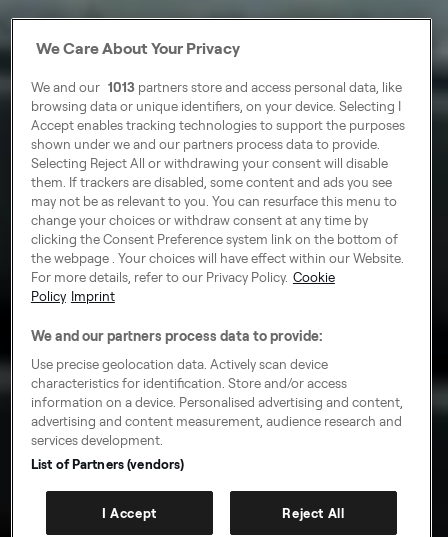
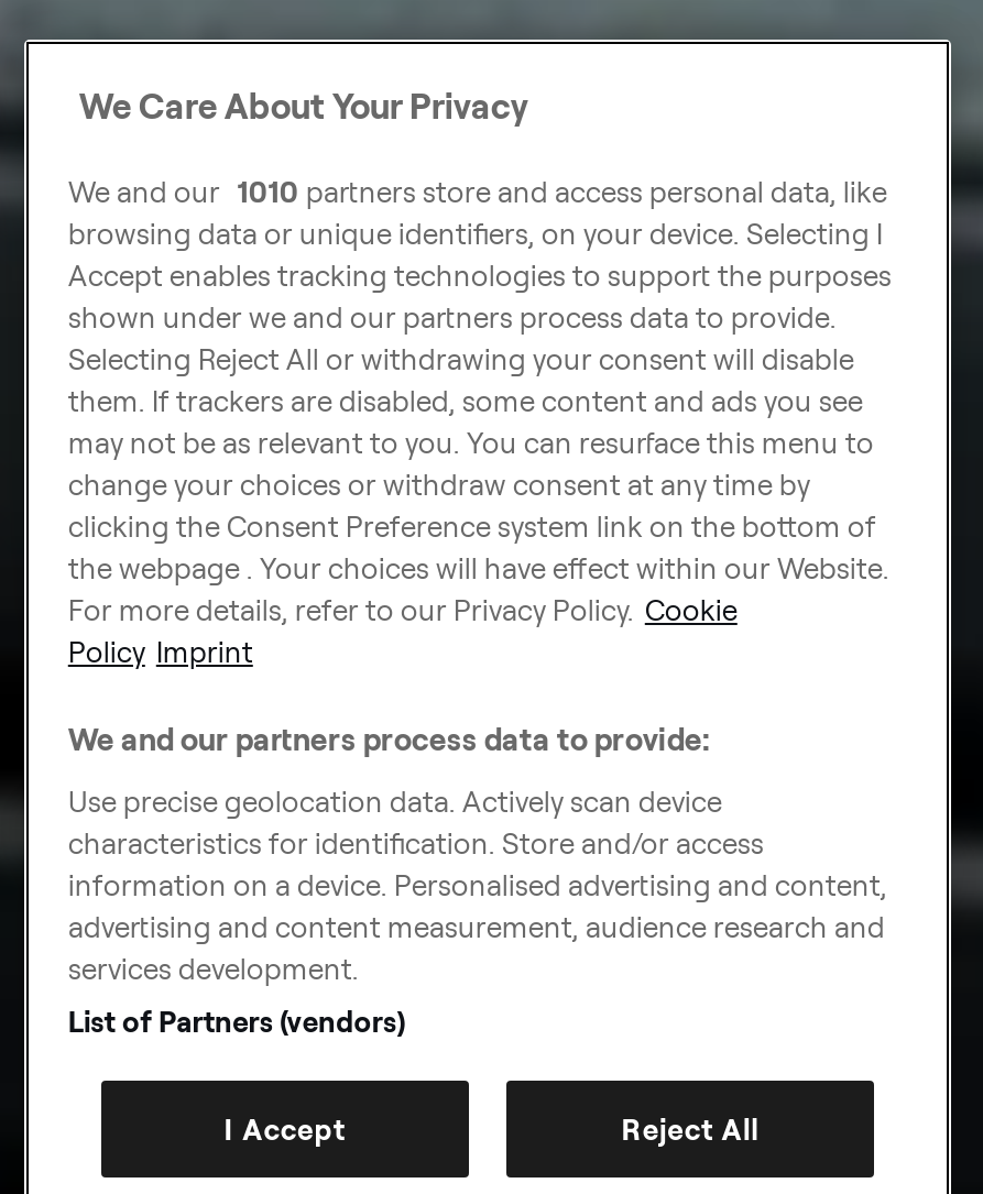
[31,79,402,95] We and our 1013 partners store and access personal data, like -> [68,173,887,208] We and our 1010 partners store and access personal data, like

